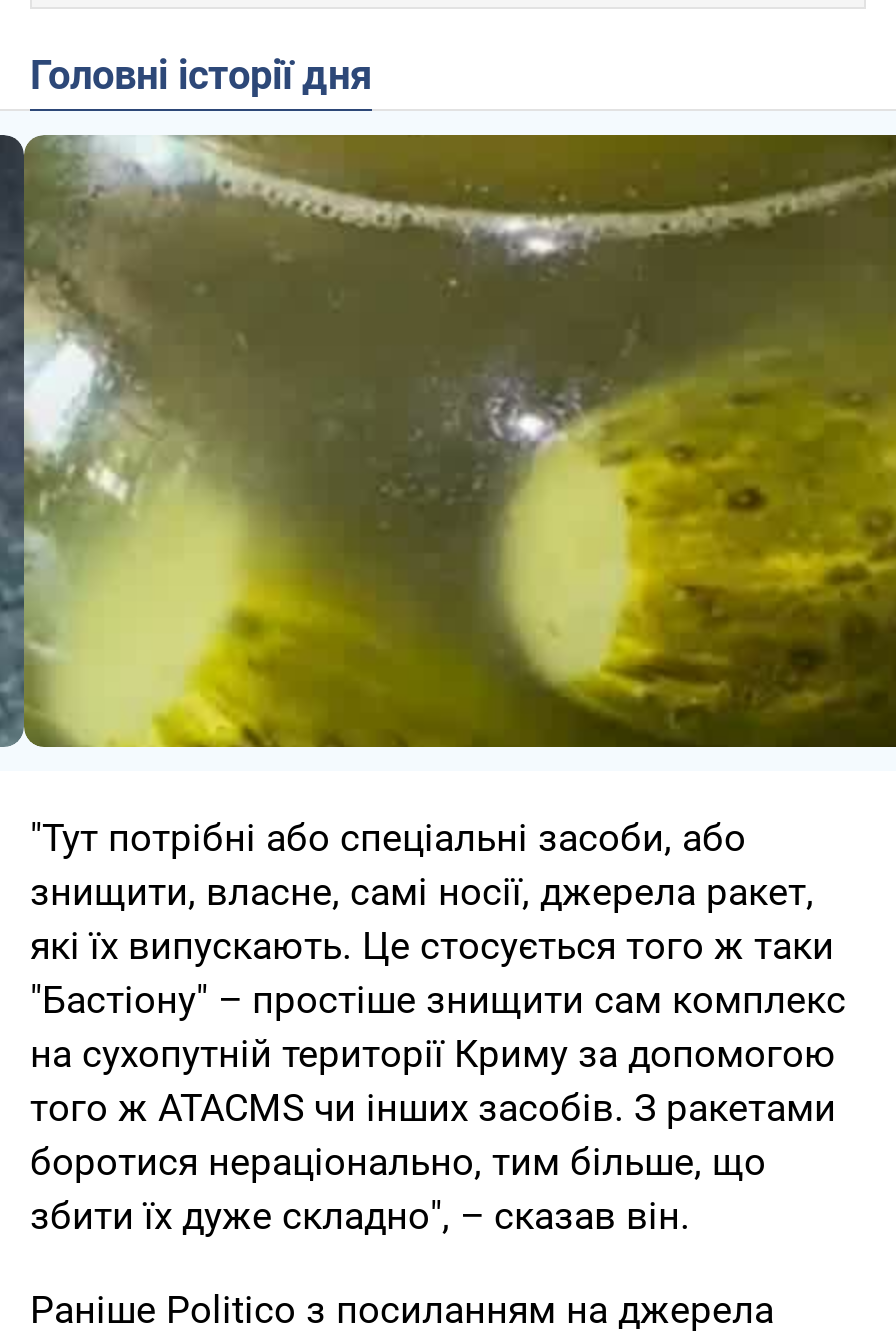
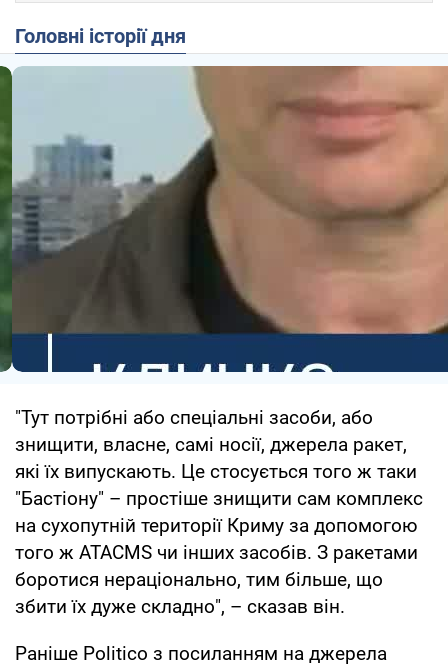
[6,133,890,749] [image] -> [3,66,445,373] [image]

